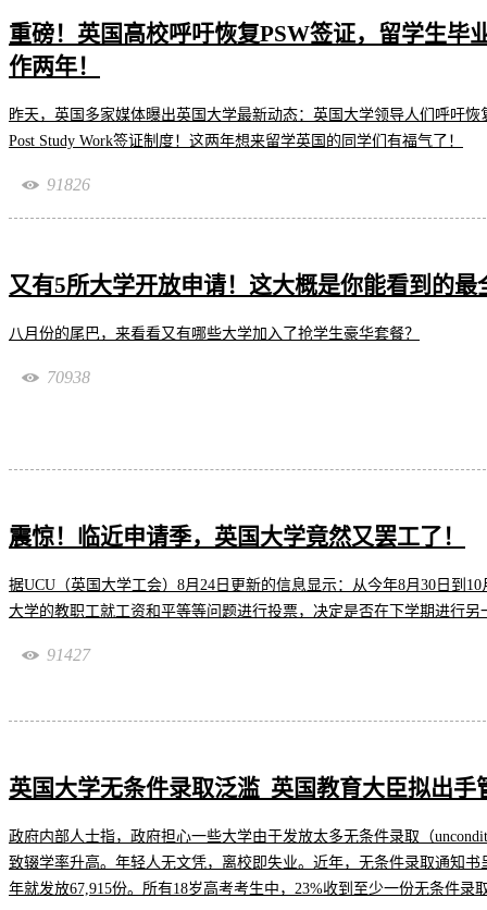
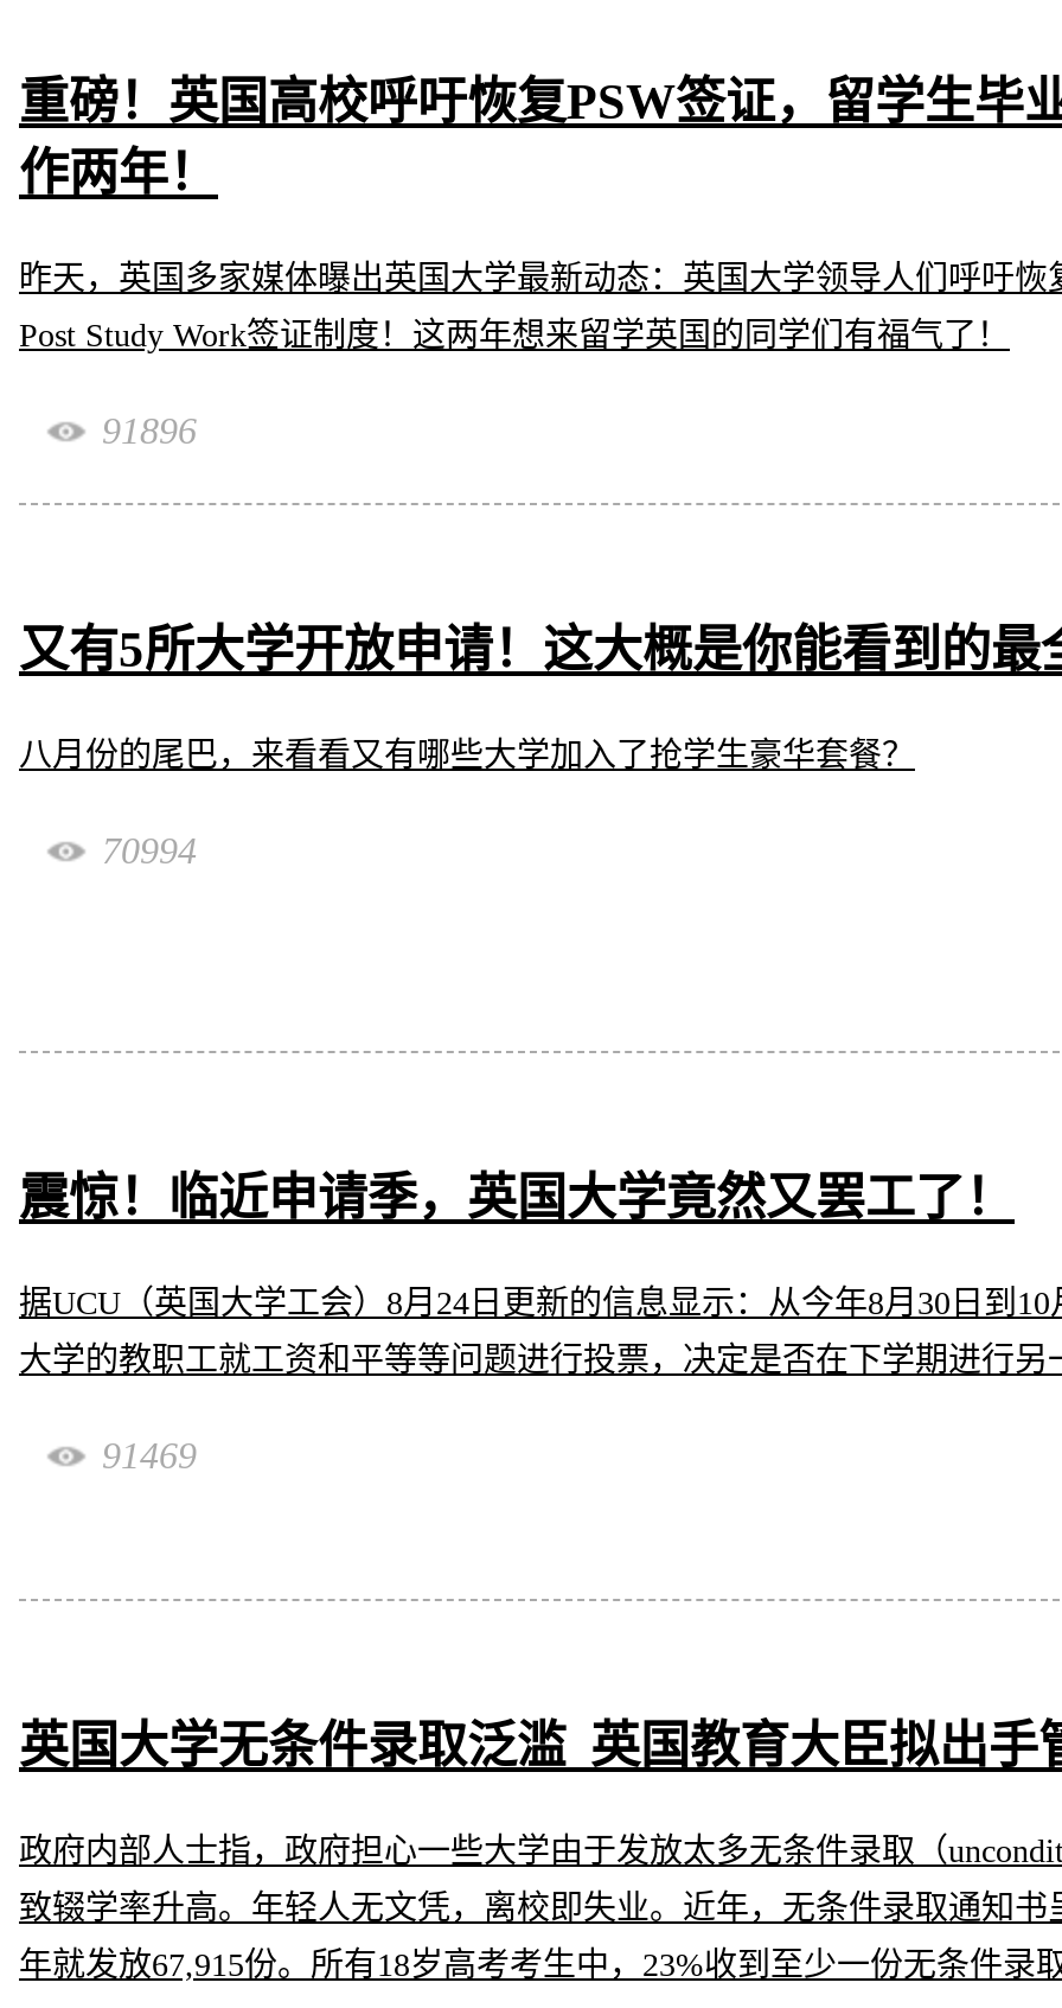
[47,175,90,194] 91826 -> [102,411,197,451] 91896
[47,368,90,387] 70938 -> [102,830,197,871] 70994
[47,646,90,664] 91427 -> [102,1435,197,1476] 91469

